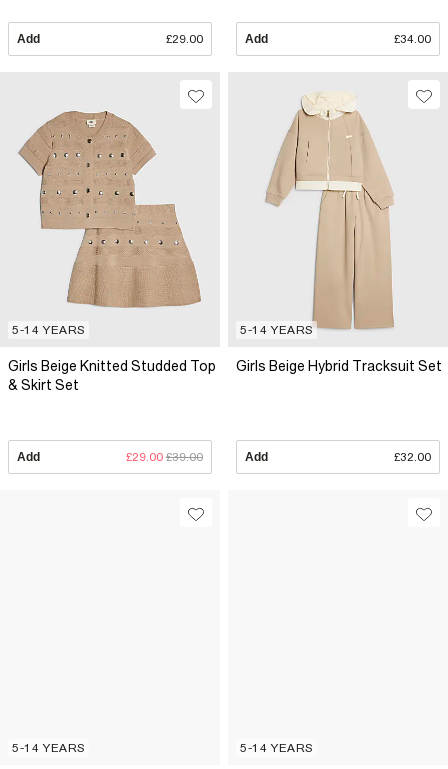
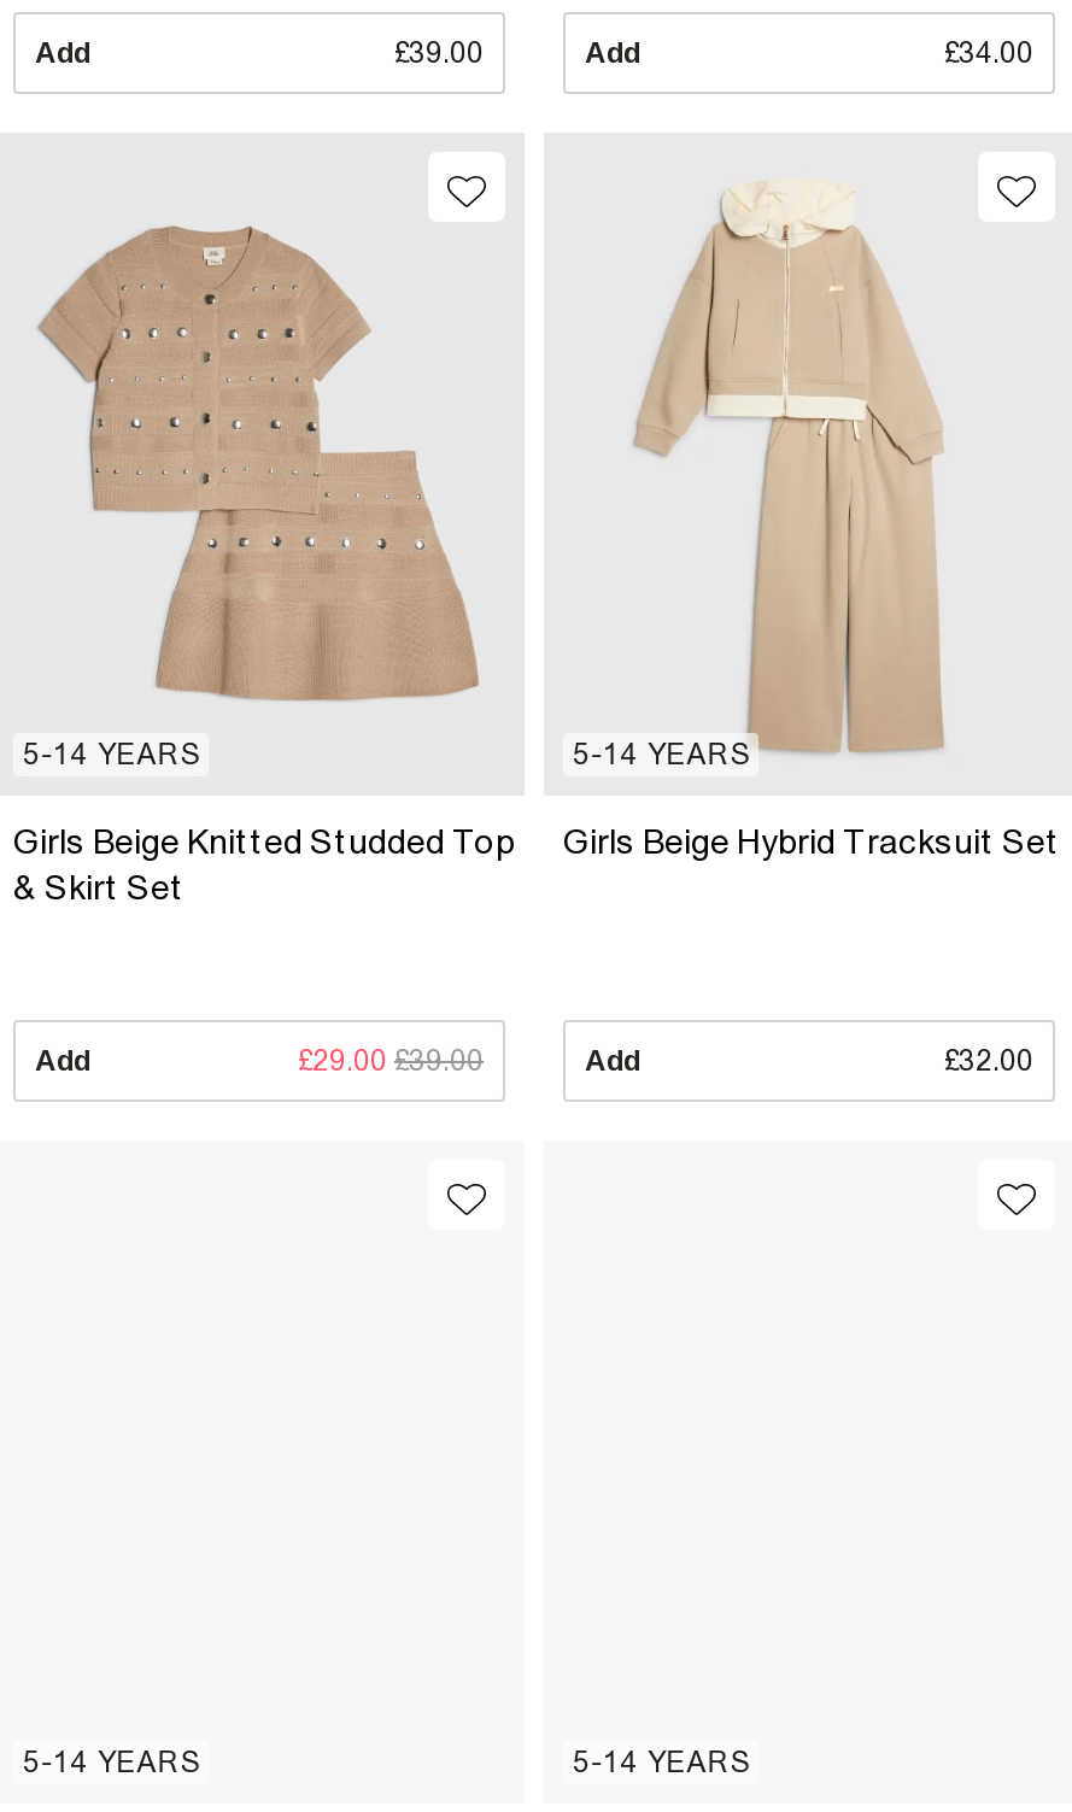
[166,32,203,46] £29.00 -> [394,37,484,70] £39.00

